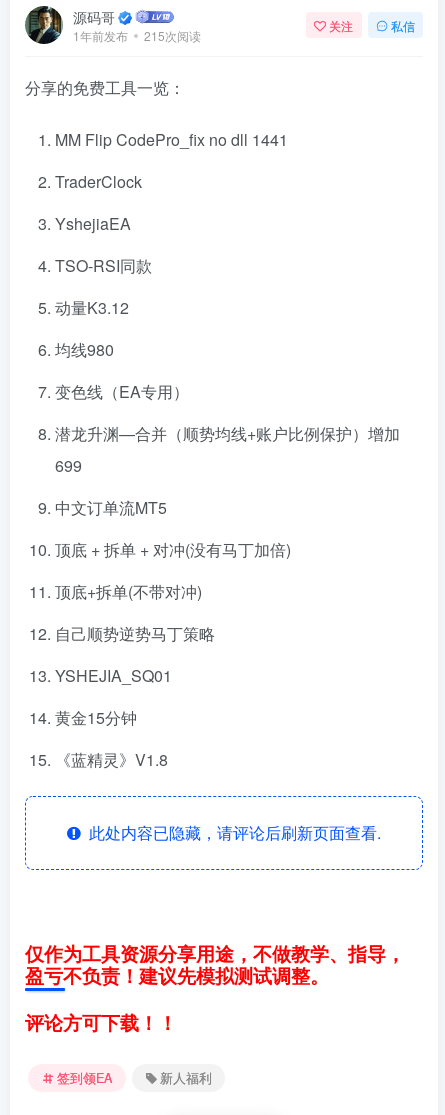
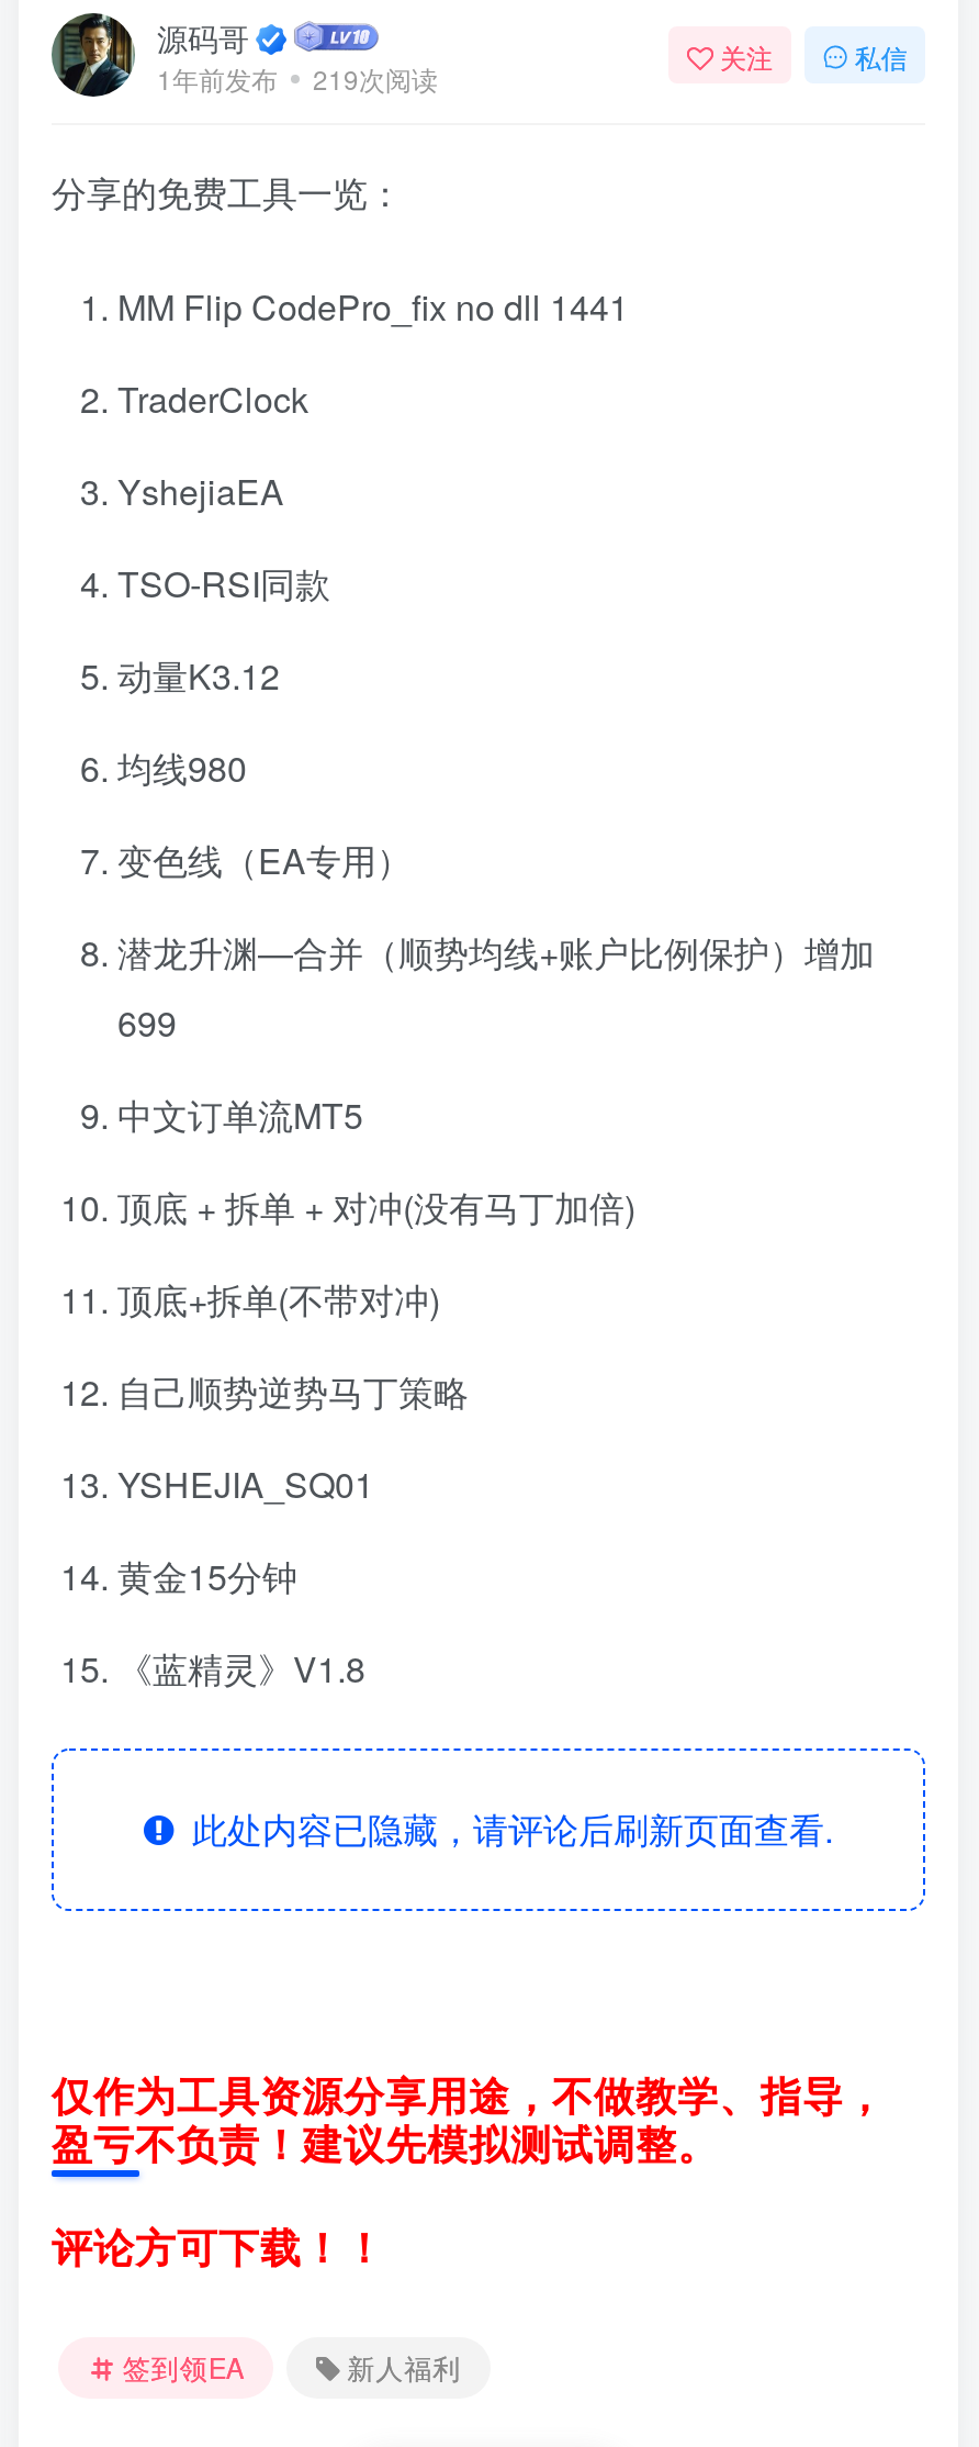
[73,26,201,43] 1年前发布 215次阅读 -> [157,58,438,96] 1年前发布 219次阅读

